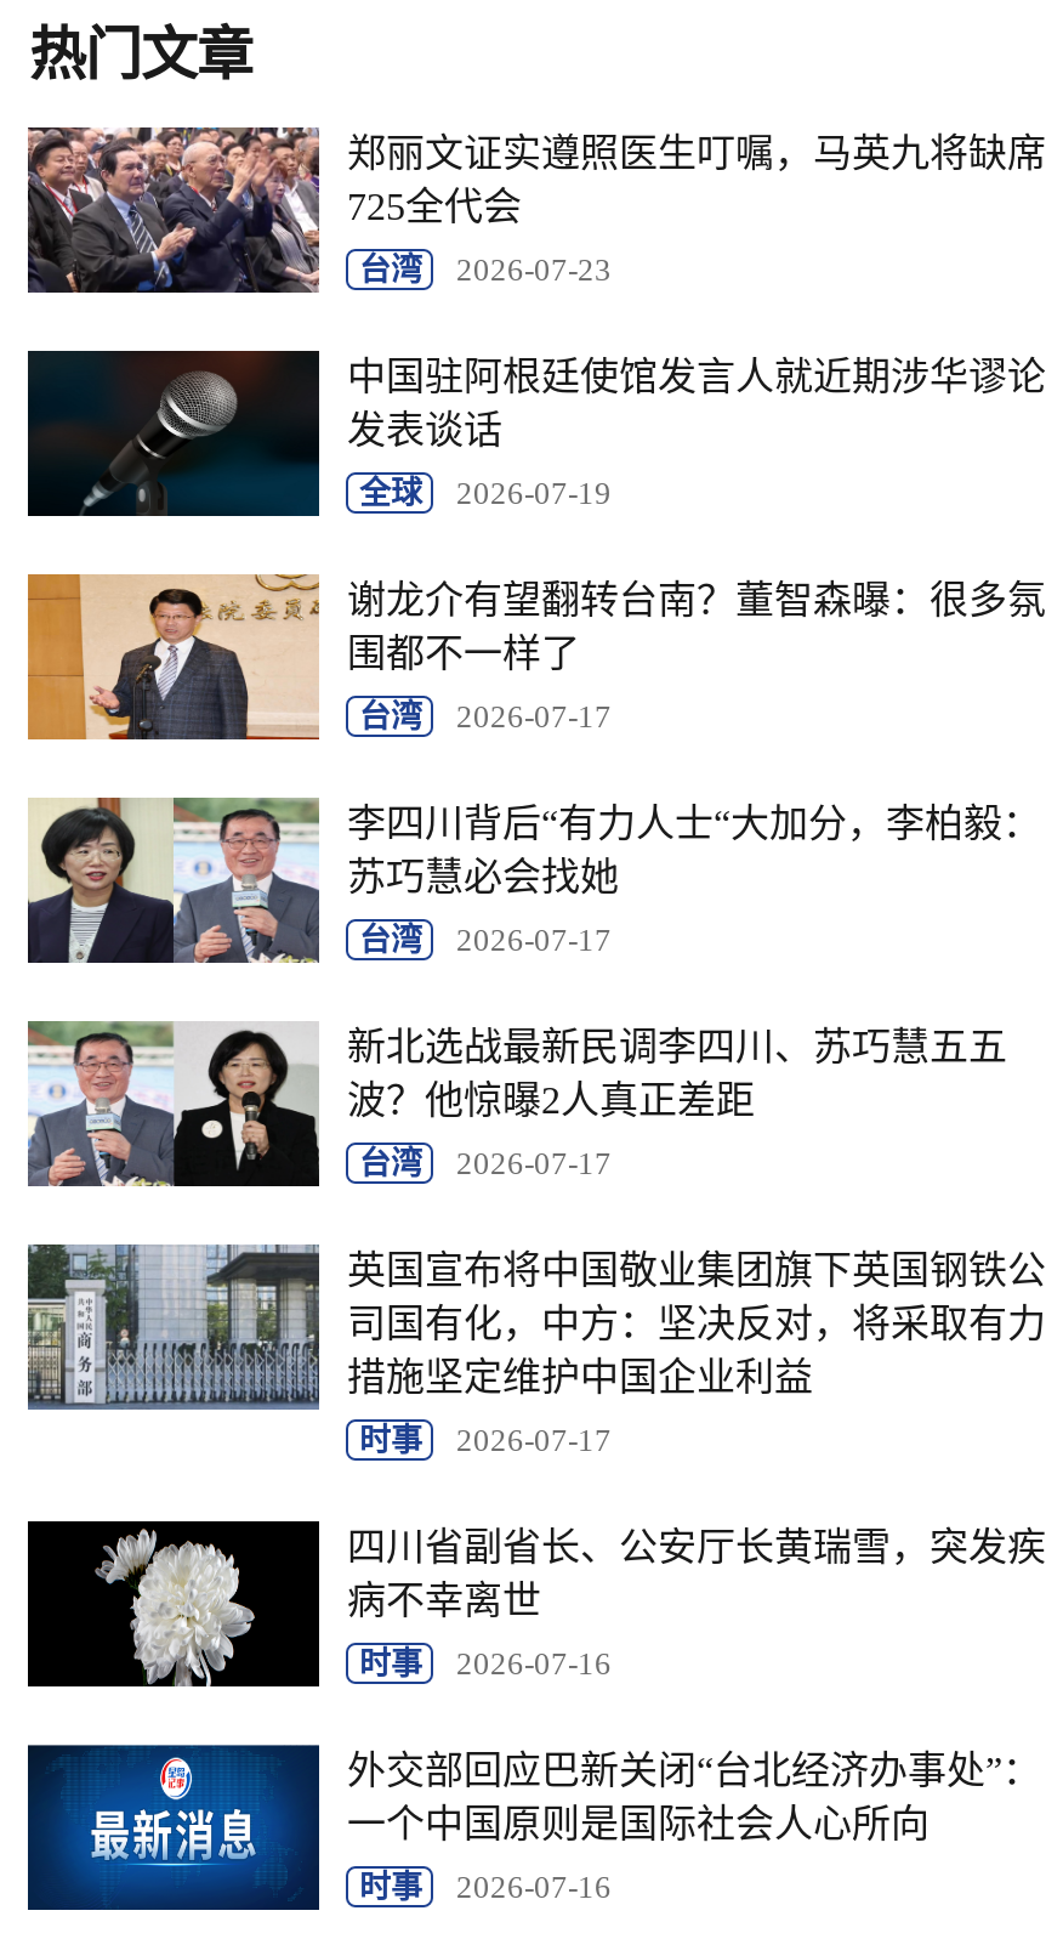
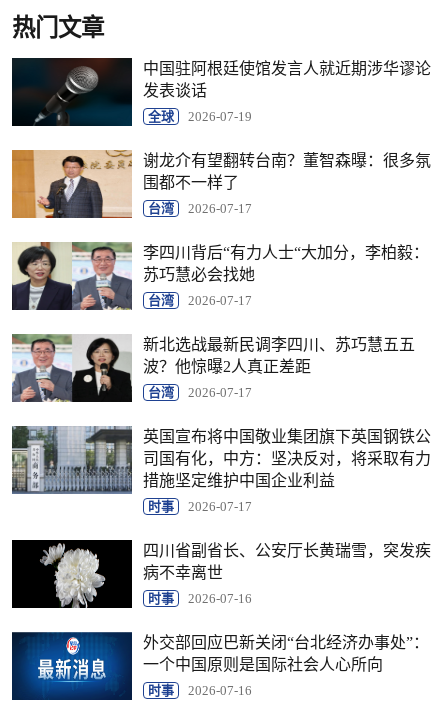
[25,125,1046,295] [image] | 郑丽文证实遵照医生叮嘱，马英九将缺席 | 725全代会 | 台湾 | 2026-07-23 -> none

